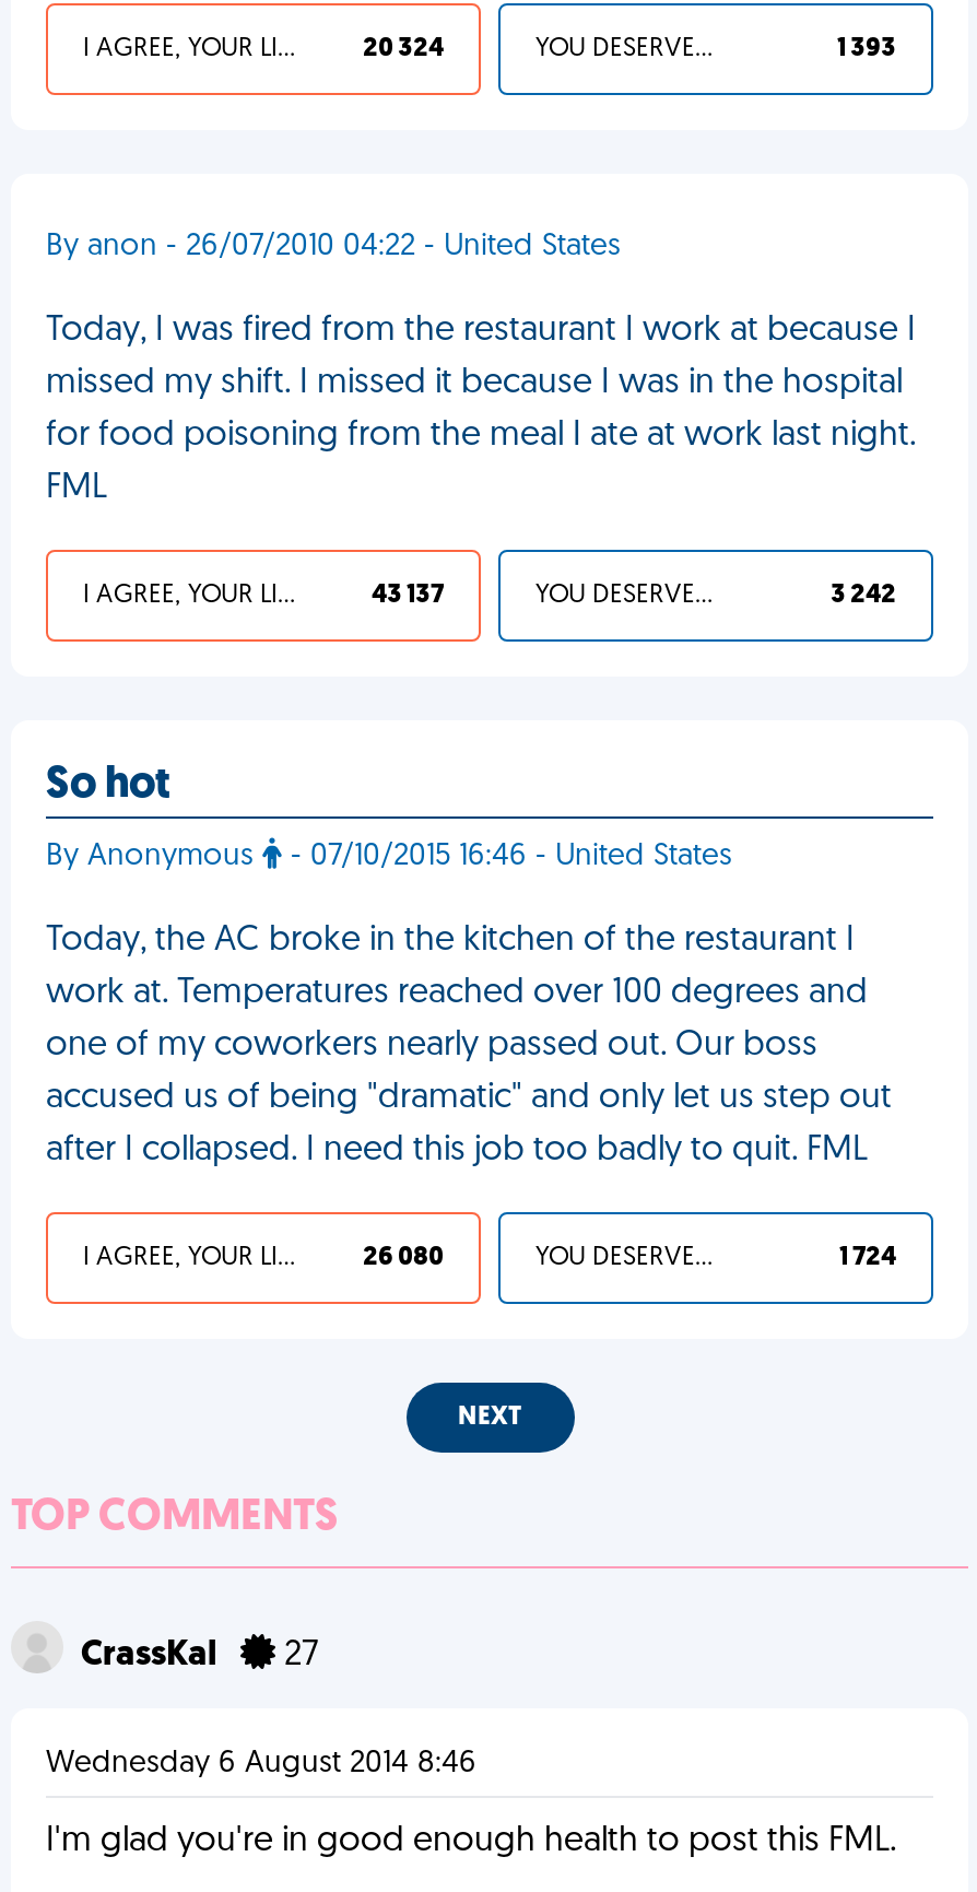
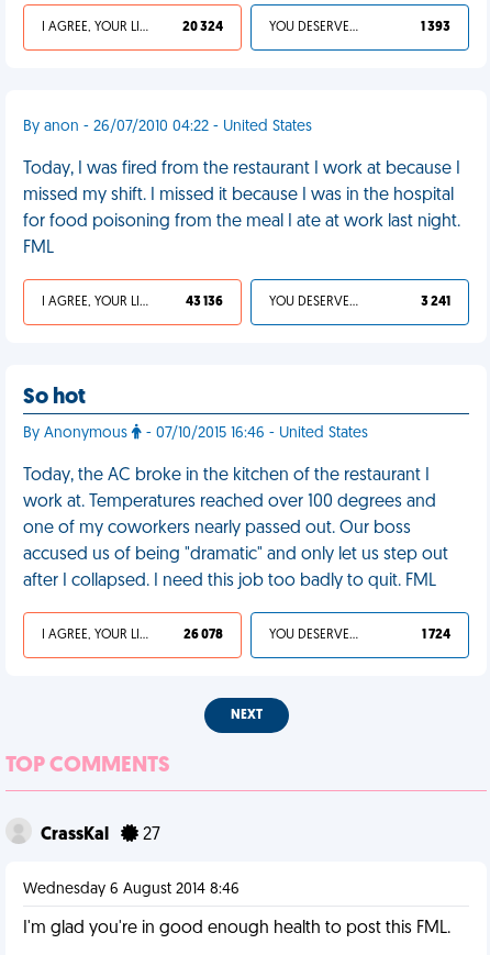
[372,583,444,609] 43 137 -> [186,296,223,309] 43 136
[831,583,896,609] 3 242 -> [421,296,450,309] 3 241
[363,1245,444,1271] 26 080 -> [183,629,223,642] 26 078

